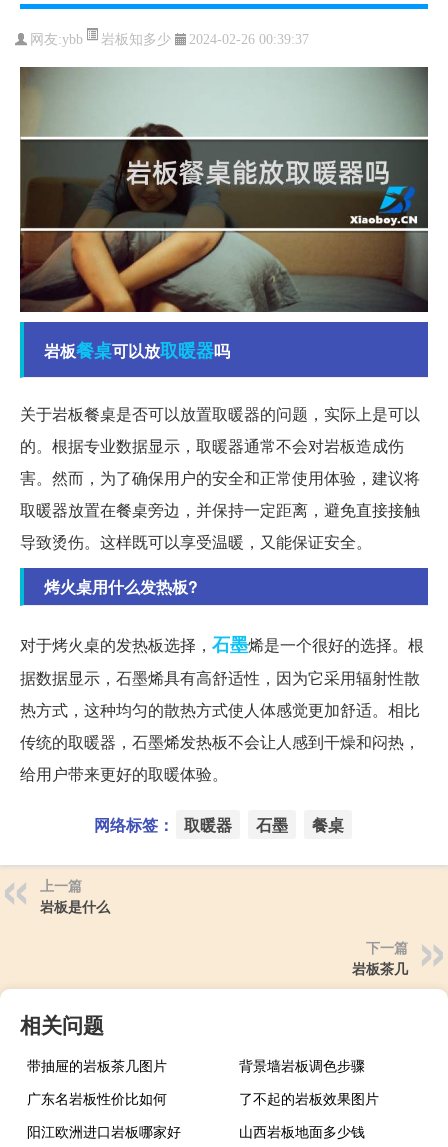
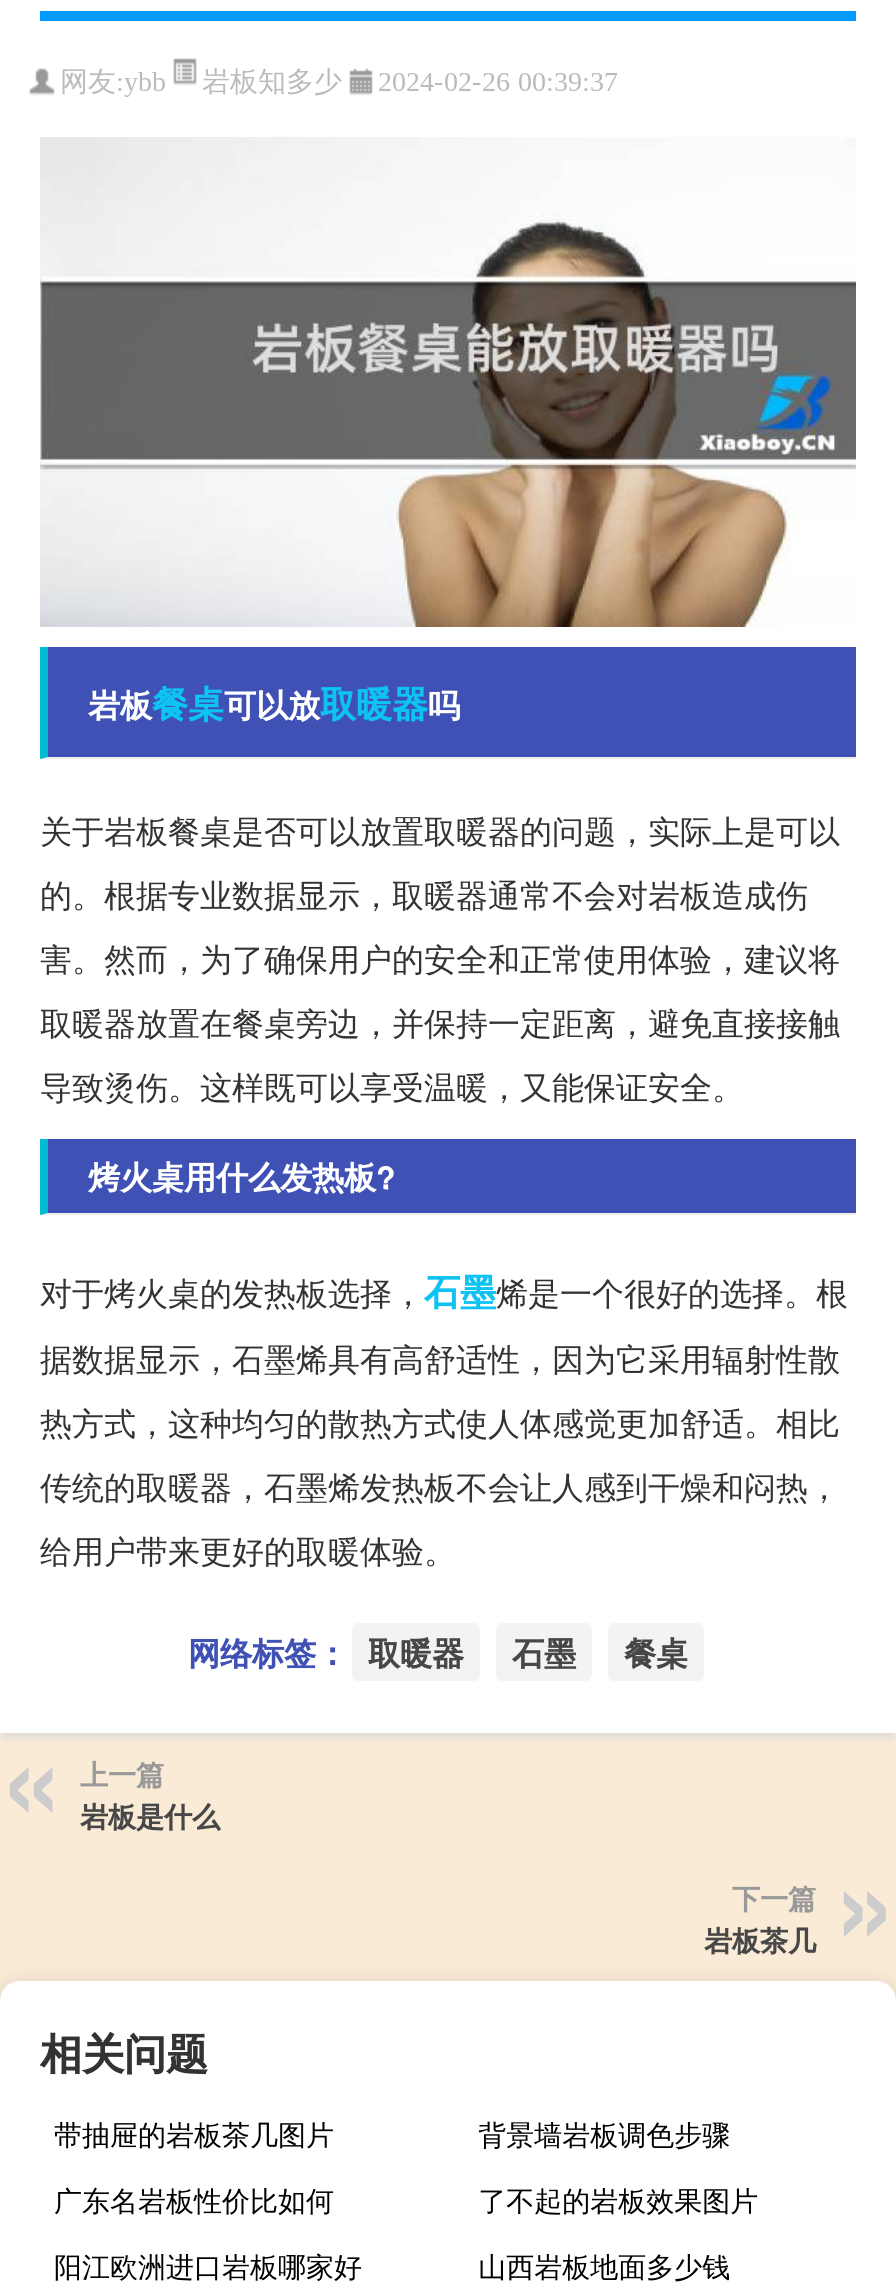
[19,66,429,313] [image] -> [40,137,856,629] [image]

